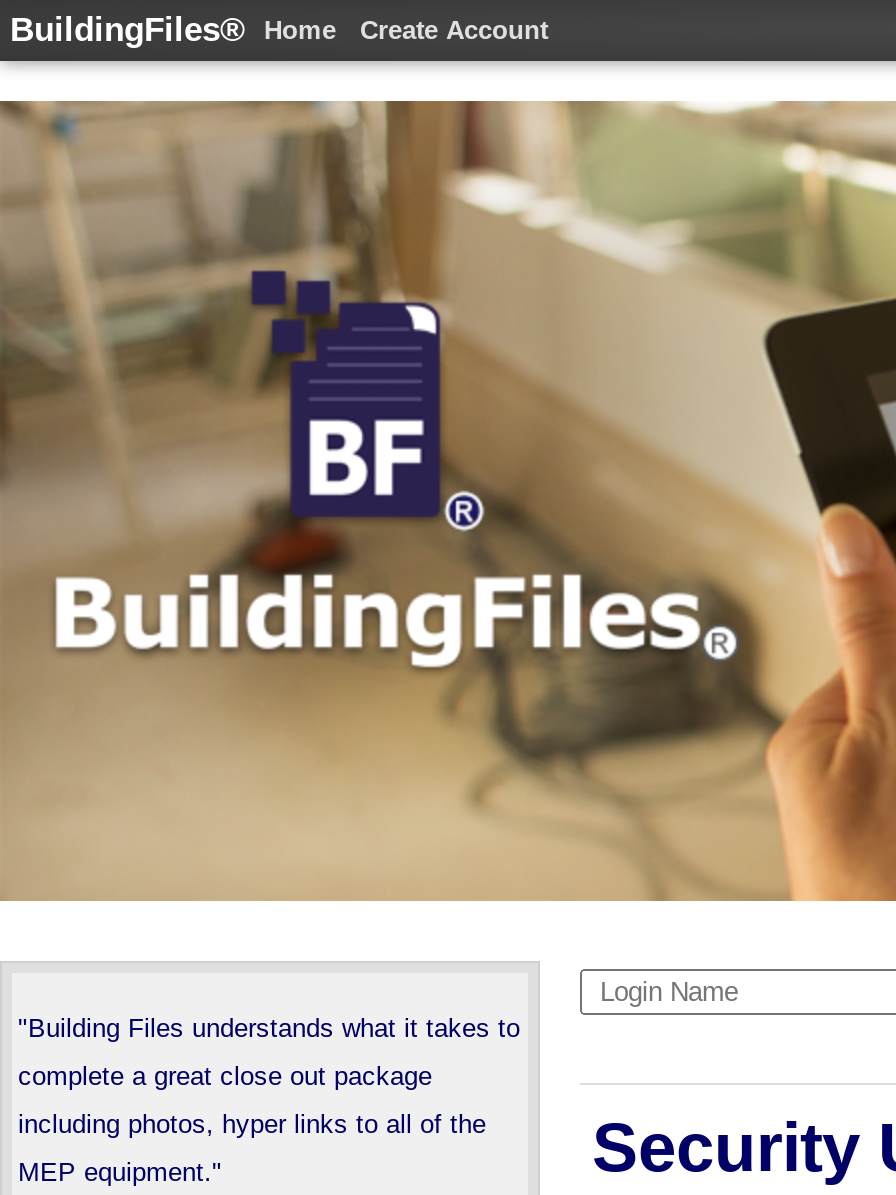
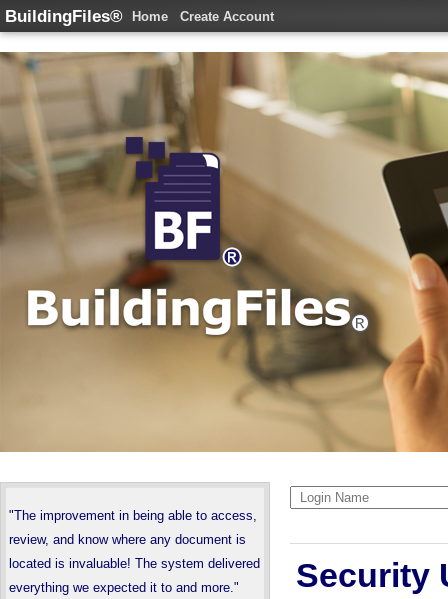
[18,1013,520,1043] "Building Files understands what it takes to -> [9,508,257,523] "The improvement in being able to access,
[18,1061,432,1091] complete a great close out package -> [9,532,246,547] review, and know where any document is
[18,1109,486,1139] including photos, hyper links to all of the -> [9,556,260,571] located is invaluable! The system delivered
[18,1157,222,1187] MEP equipment." -> [9,580,239,595] everything we expected it to and more."

